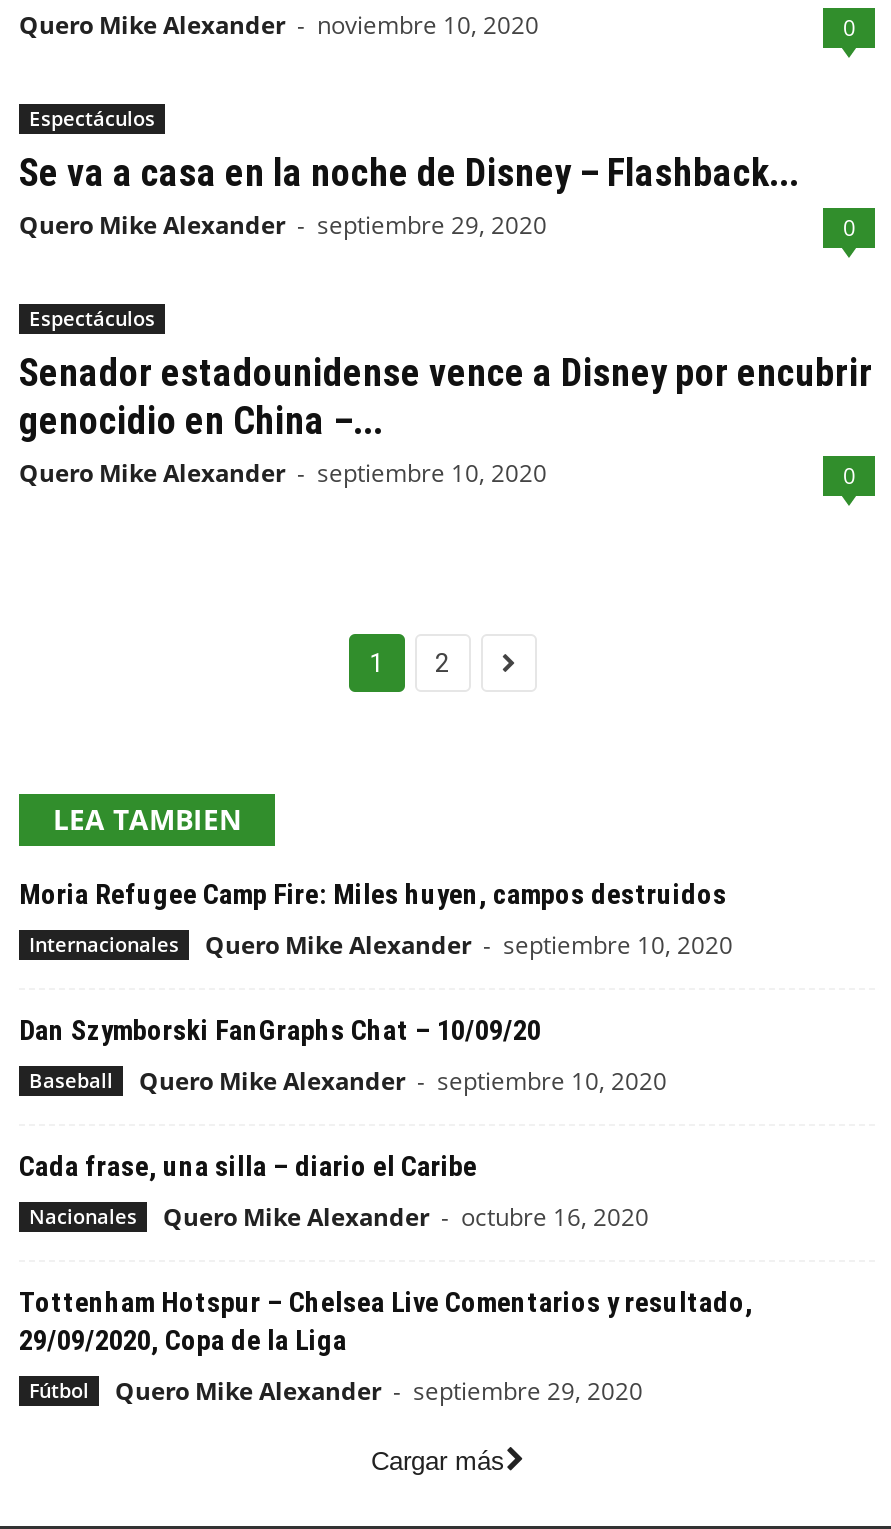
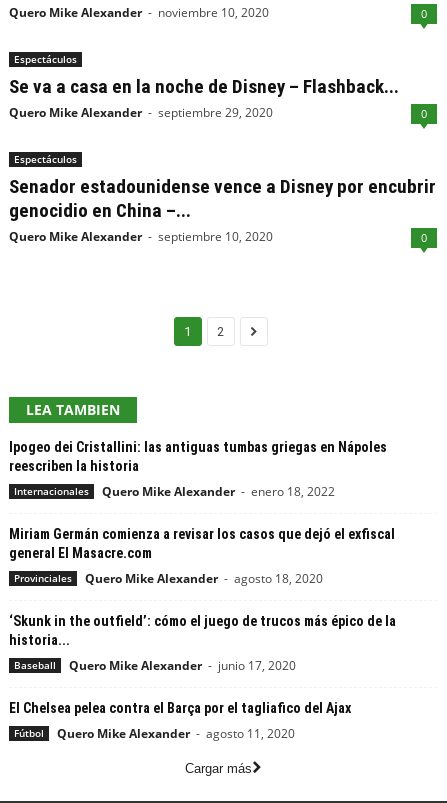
[19,878,727,910] Moria Refugee Camp Fire: Miles huyen, campos destruidos -> [9,439,387,474] Ipogeo dei Cristallini: las antiguas tumbas griegas en Nápoles | reescriben la historia
[19,928,733,1046] Quero Mike Alexander - septiembre 10, 2020 | Dan Szymborski FanGraphs Chat – 10/09/20 -> [9,483,396,648] Quero Mike Alexander - enero 18, 2022 | Miriam Germán comienza a revisar los casos que dejó el exfiscal | general El Masacre.com | Provinciales | Quero Mike Alexander - agosto 18, 2020 | ‘Skunk in the outfield’: cómo el juego de trucos más épico de la | historia...
[19,1064,753,1356] Quero Mike Alexander - septiembre 10, 2020 | Cada frase, una silla – diario el Caribe | Nacionales | Quero Mike Alexander - octubre 16, 2020 | Tottenham Hotspur – Chelsea Live Comentarios y resultado, | 29/09/2020, Copa de la Liga -> [9,657,351,716] Quero Mike Alexander - junio 17, 2020 | El Chelsea pelea contra el Barça por el tagliafico del Ajax
moved [29,1066,113,1094] -> [14,658,56,672]: Baseball
[115,1374,643,1408] Quero Mike Alexander - septiembre 29, 2020 -> [57,725,295,742] Quero Mike Alexander - agosto 11, 2020

